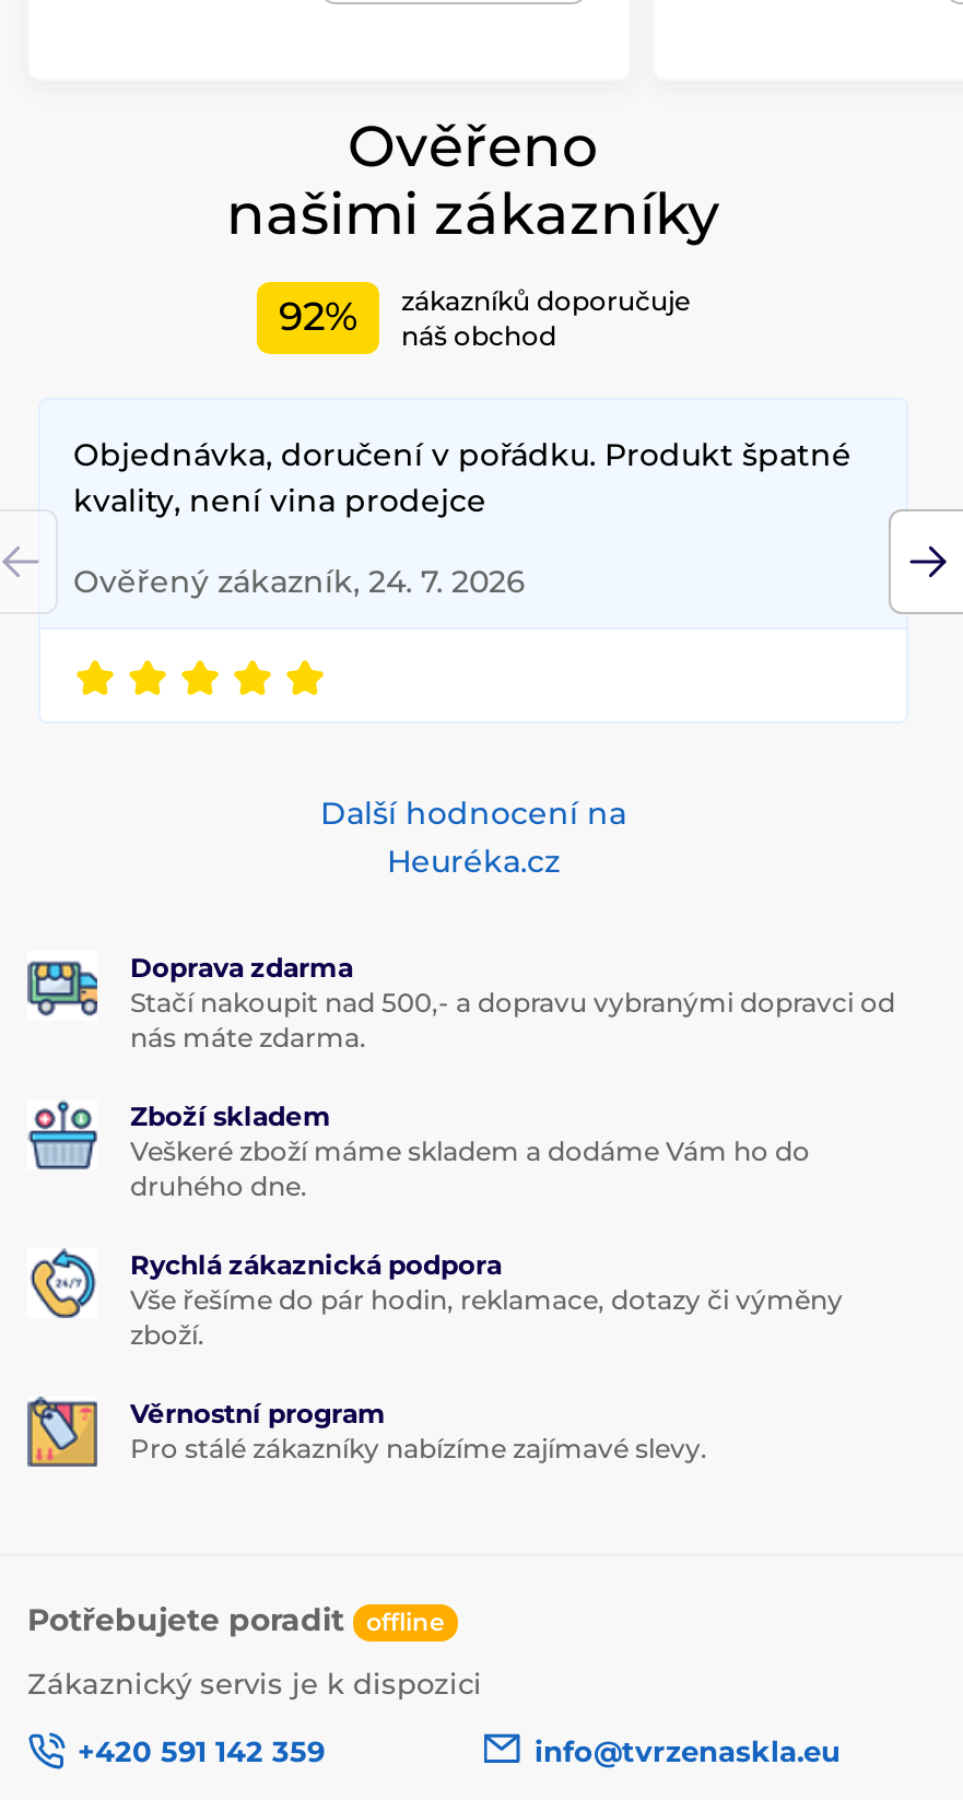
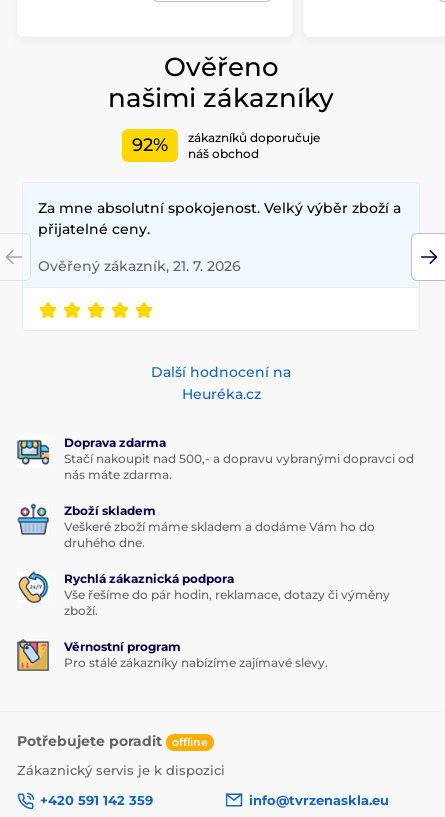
[73,435,852,521] Objednávka, doručení v pořádku. Produkt špatné | kvality, není vina prodejce -> [38,199,401,238] Za mne absolutní spokojenost. Velký výběr zboží a | přijatelné ceny.
[73,562,526,602] Ověřený zákazník, 24. 7. 2026 -> [38,257,241,275] Ověřený zákazník, 21. 7. 2026

